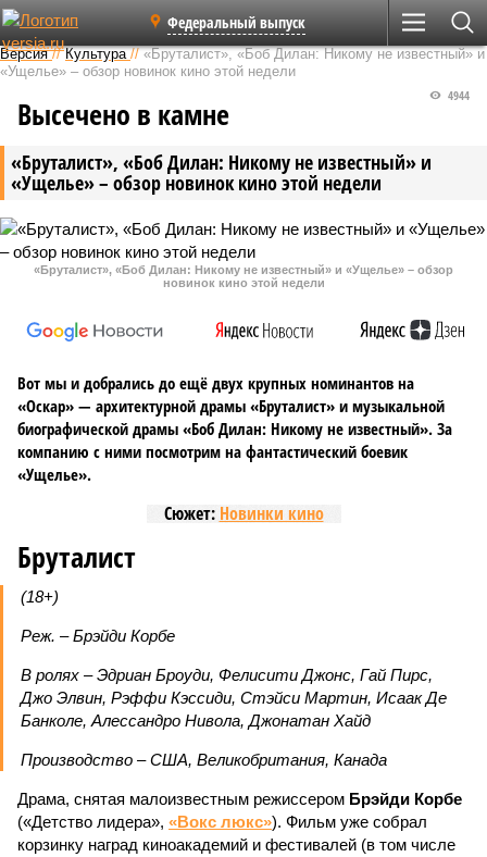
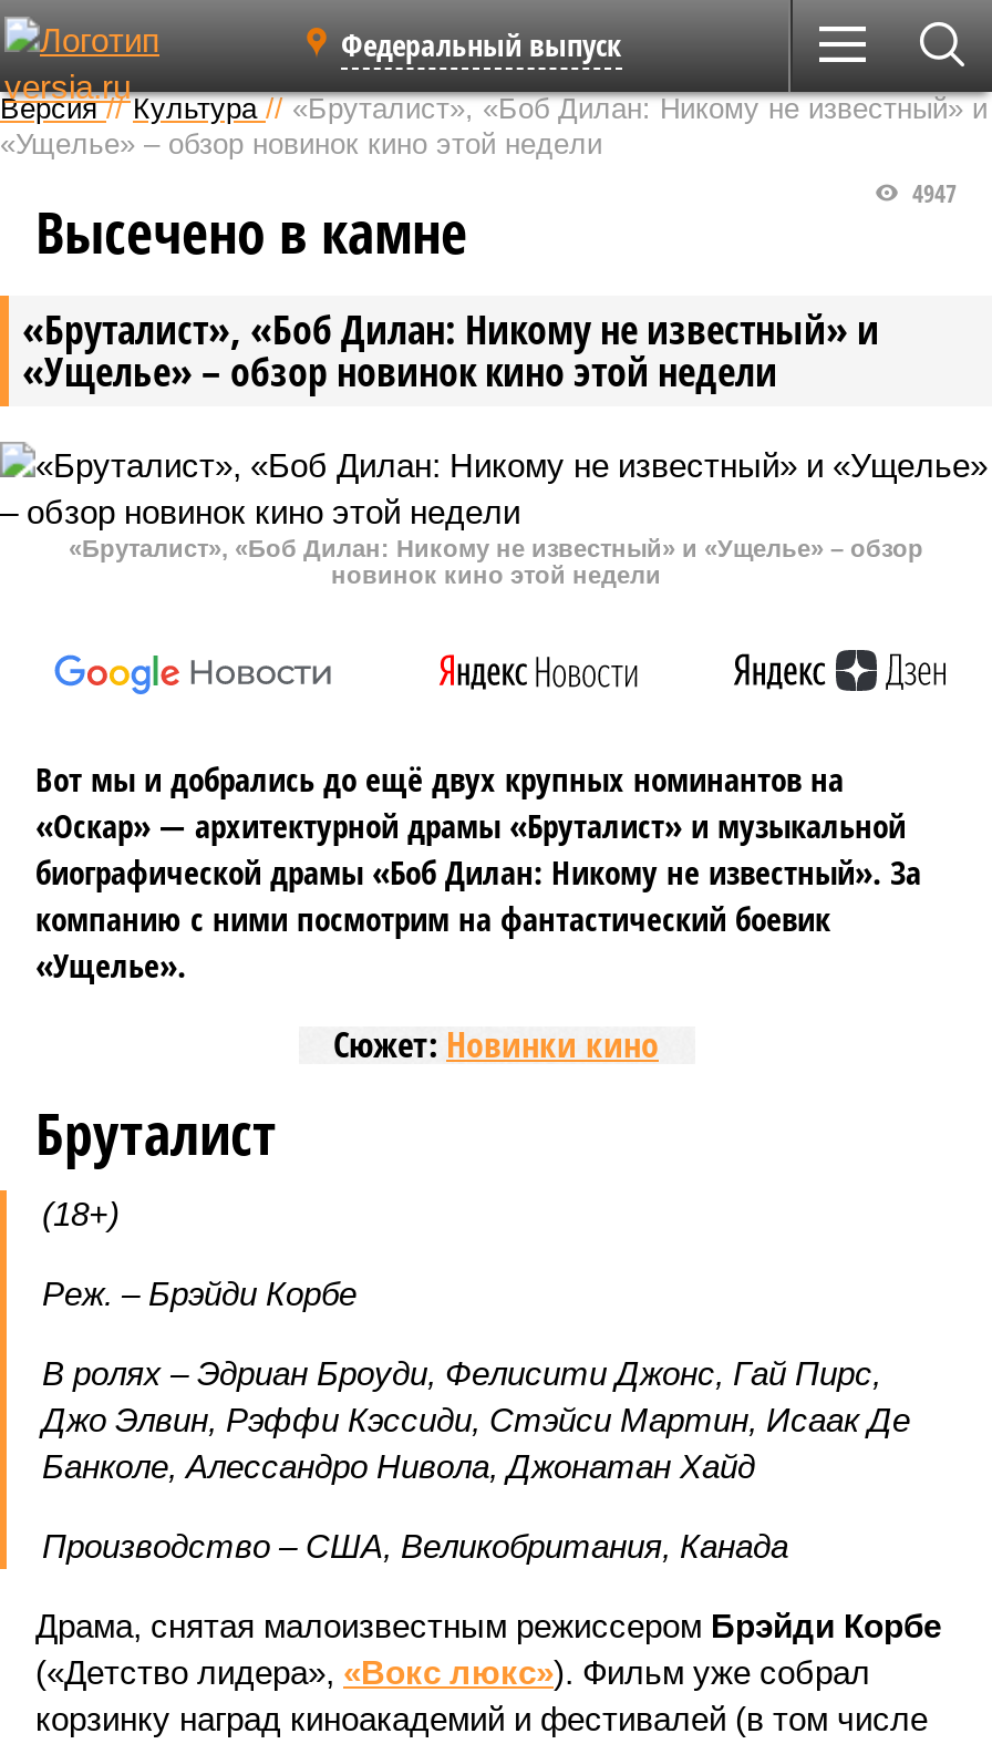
[445,87,470,103] 4944 -> [906,176,957,209] 4947

